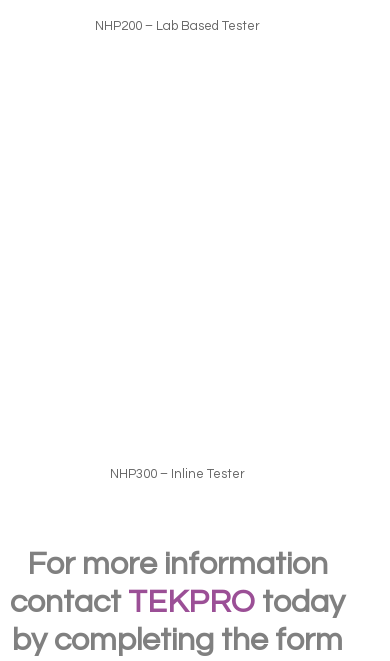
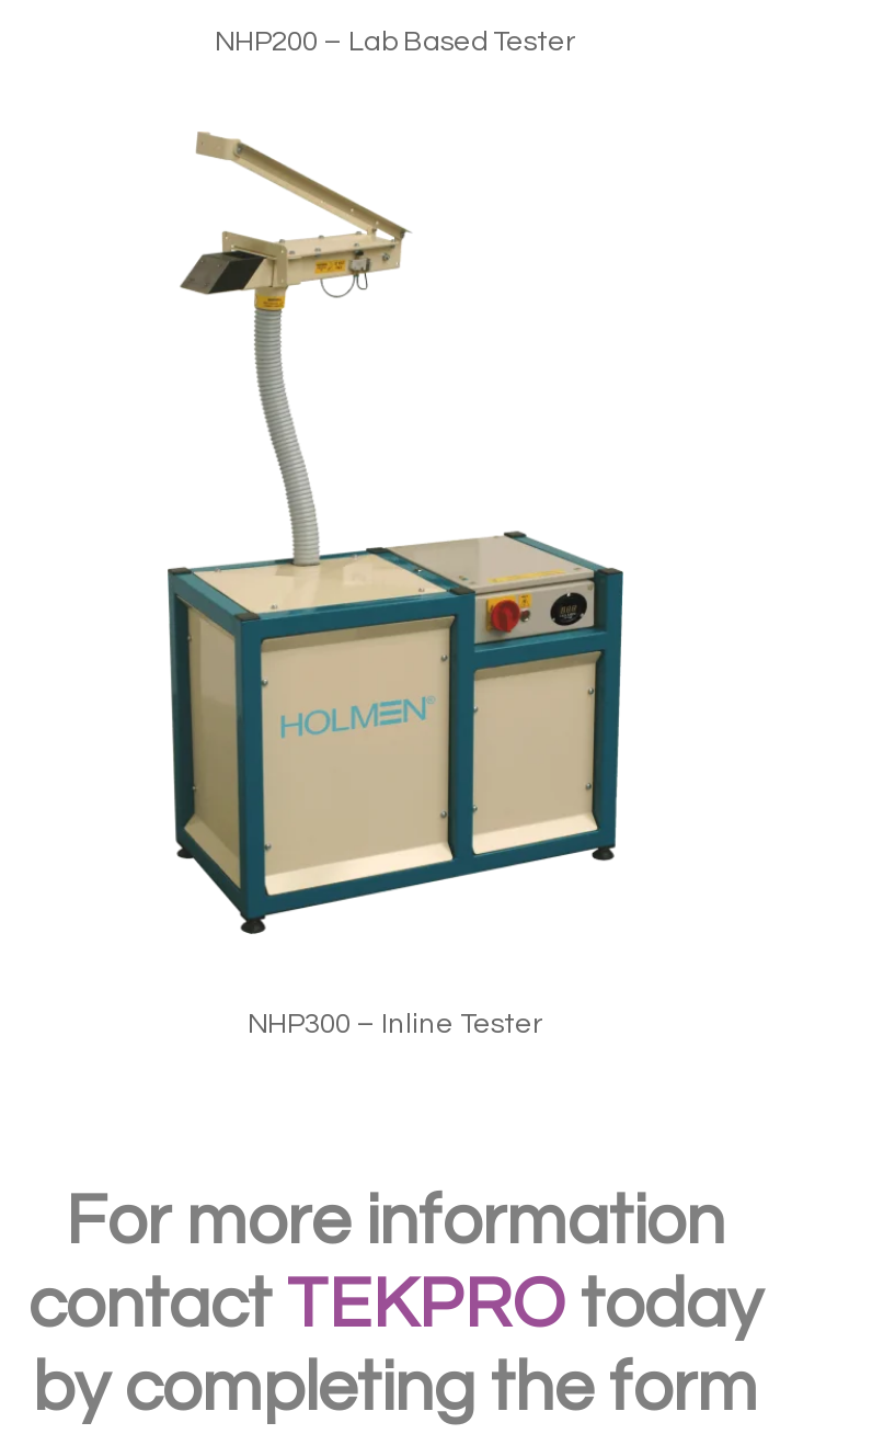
none -> [165,129,626,936] [image]

